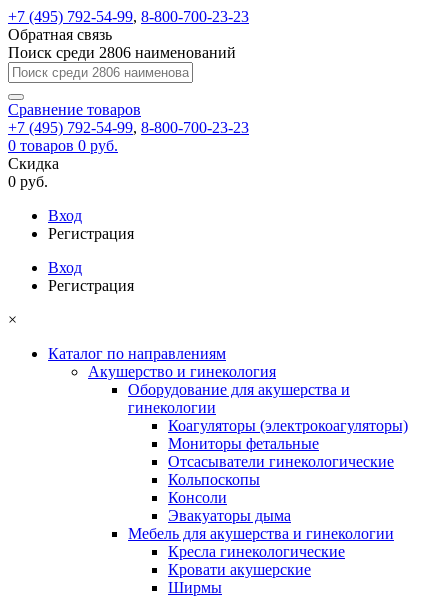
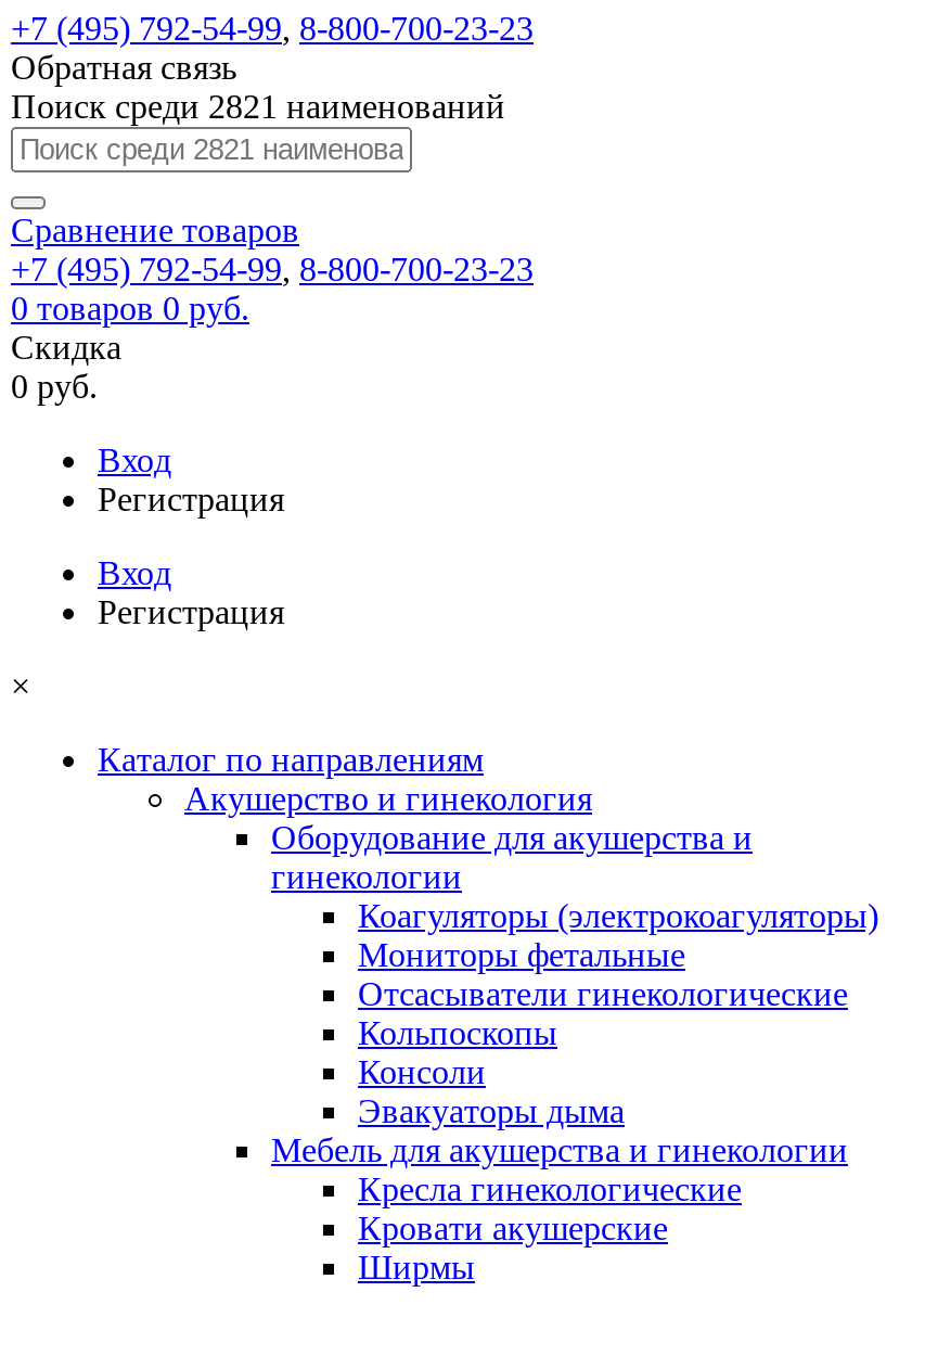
[8,44,236,61] Поиск среди 2806 наименований -> [11,88,505,125] Поиск среди 2821 наименований

